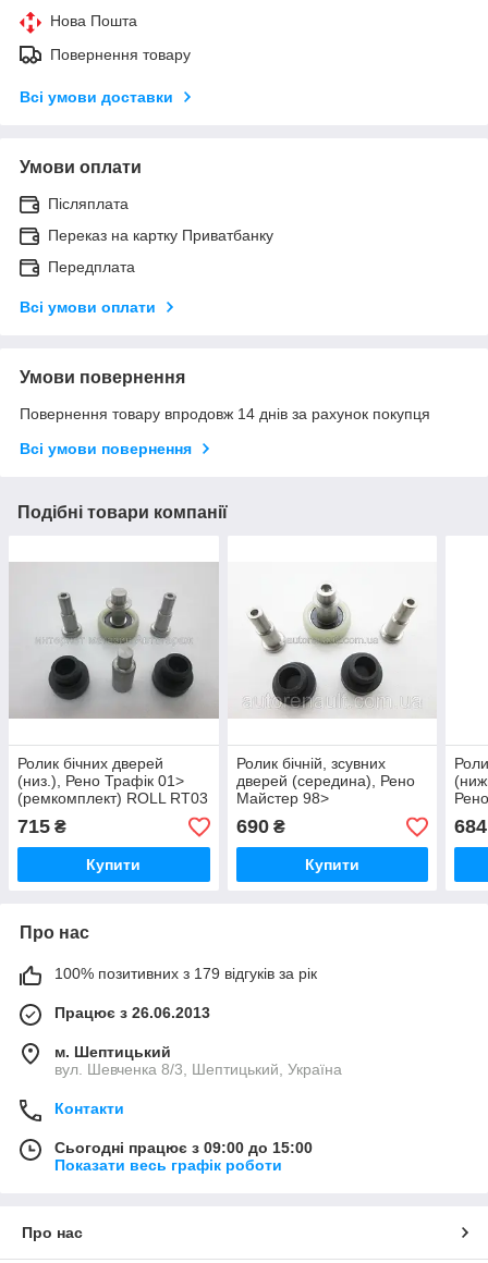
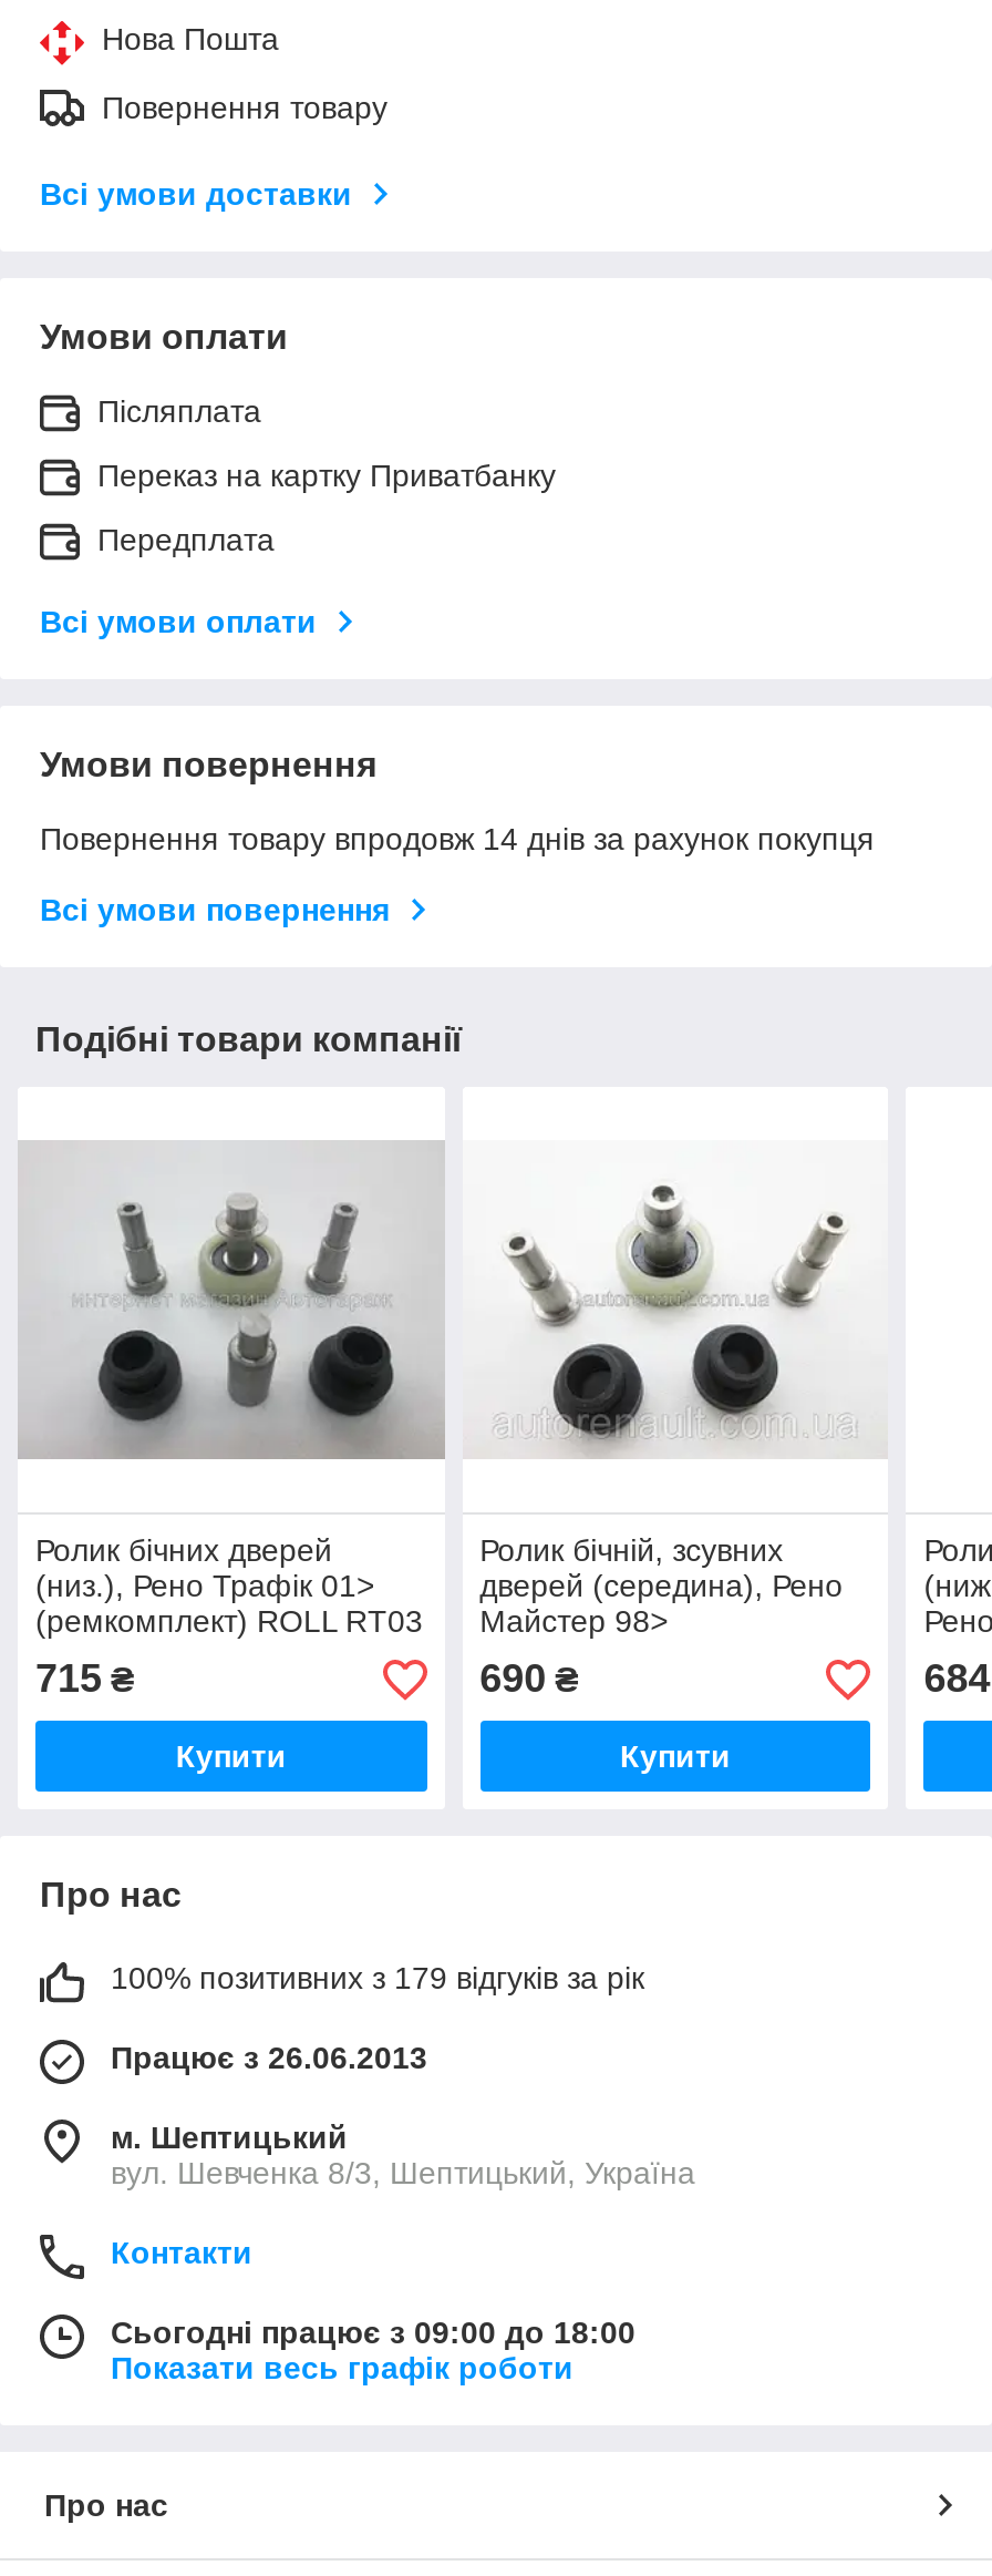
[54,1139,313,1157] Сьогодні працює з 09:00 до 15:00 -> [111,2315,635,2351] Сьогодні працює з 09:00 до 18:00

